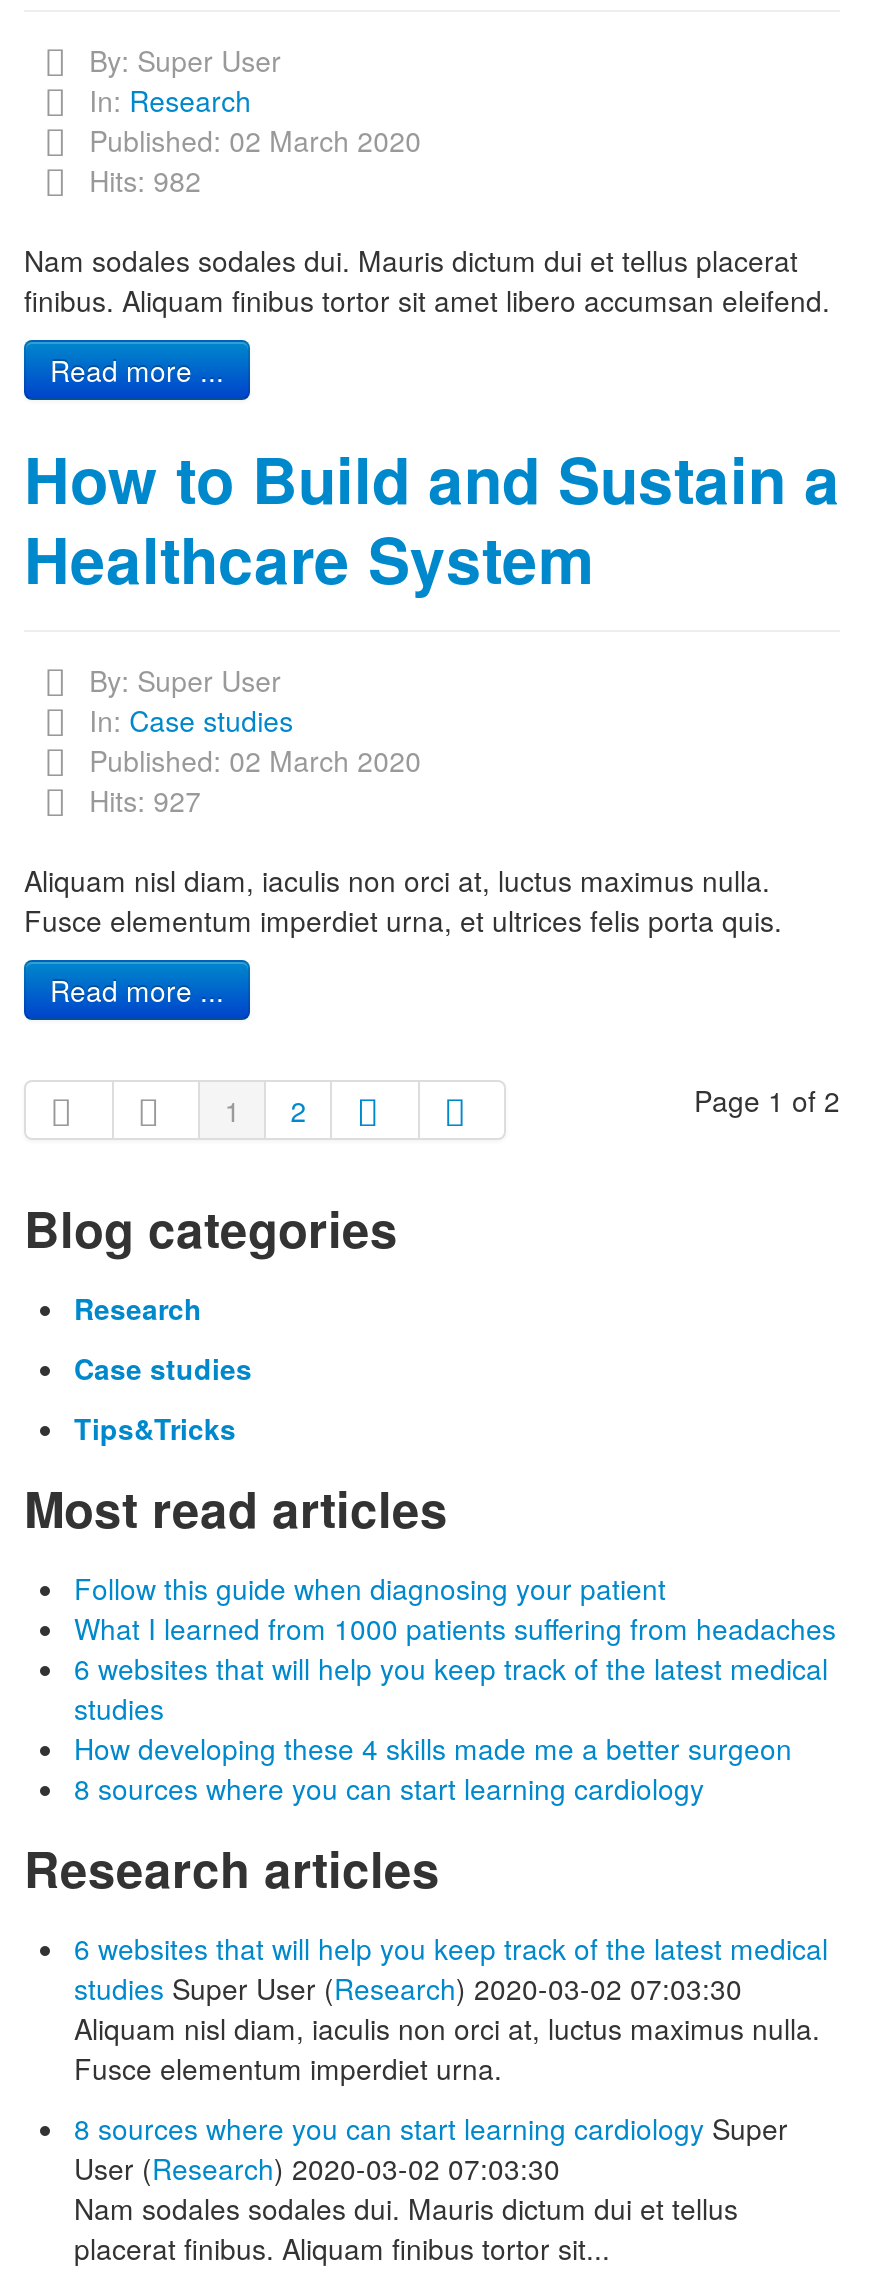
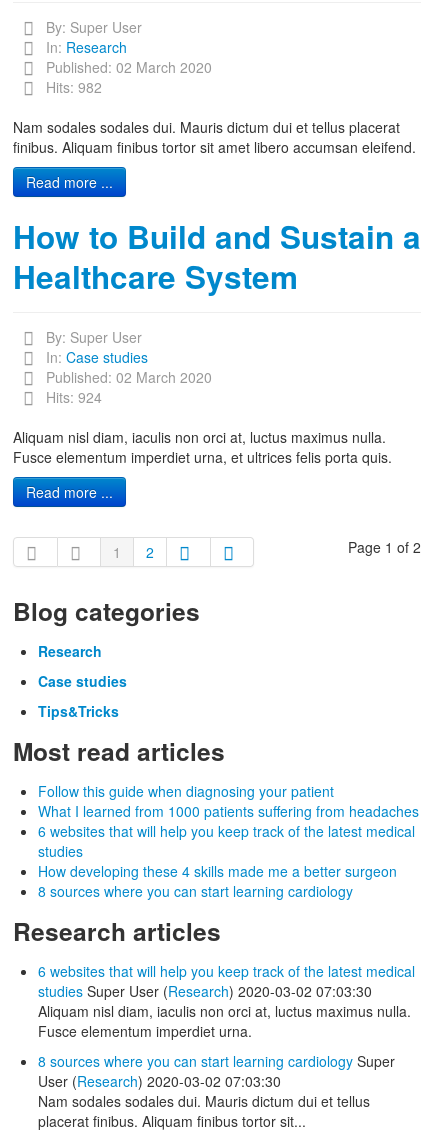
[89,780,201,820] Hits: 927 -> [46,387,102,407] Hits: 924

